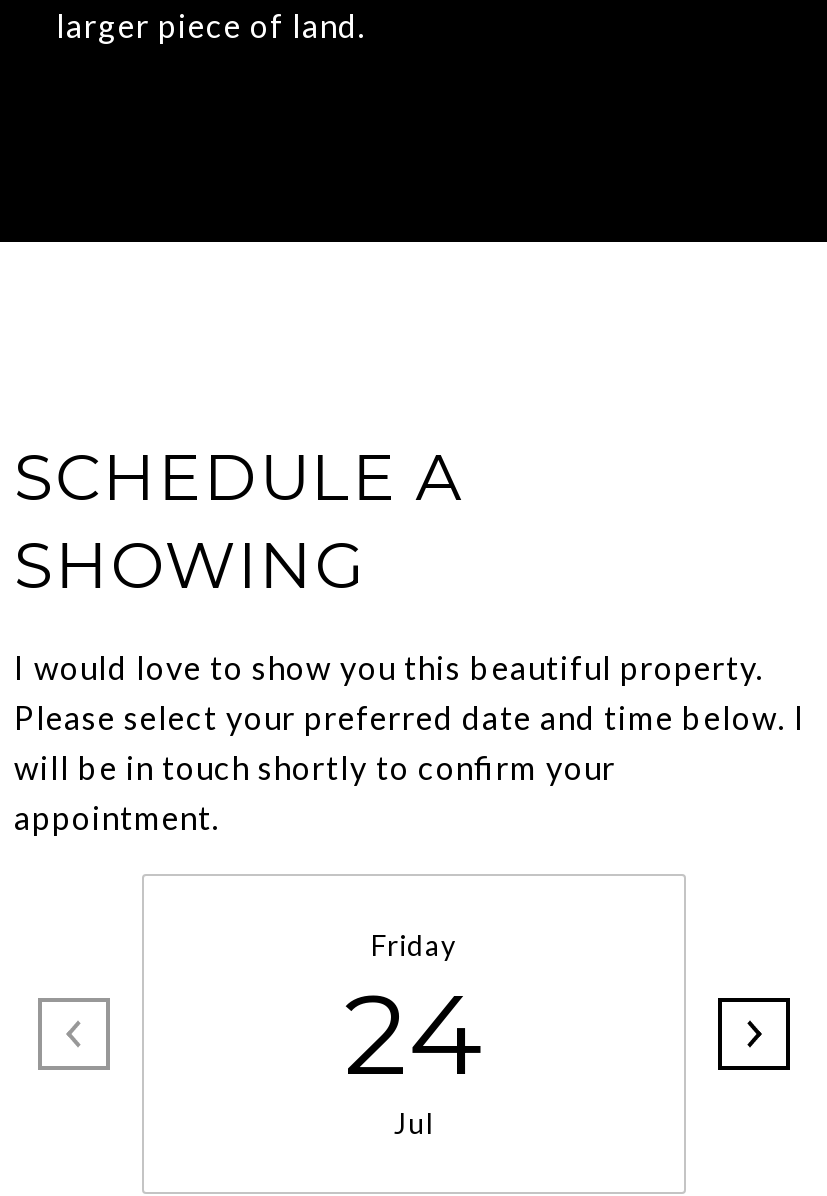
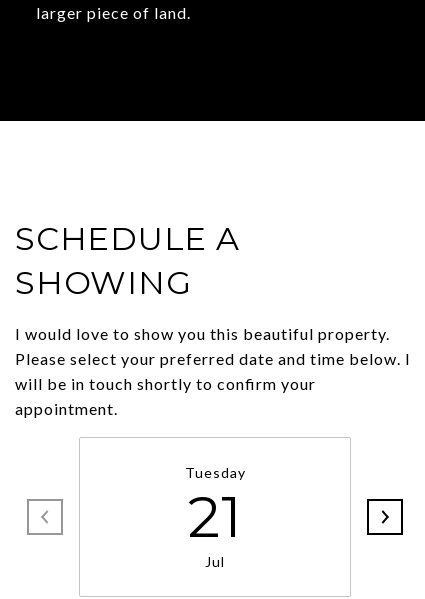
[344,928,484,1102] Friday | 24 -> [184,464,245,551] Tuesday | 21

